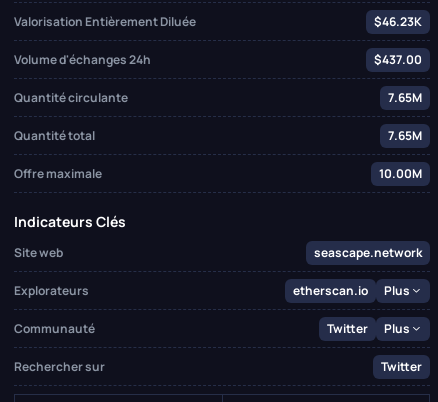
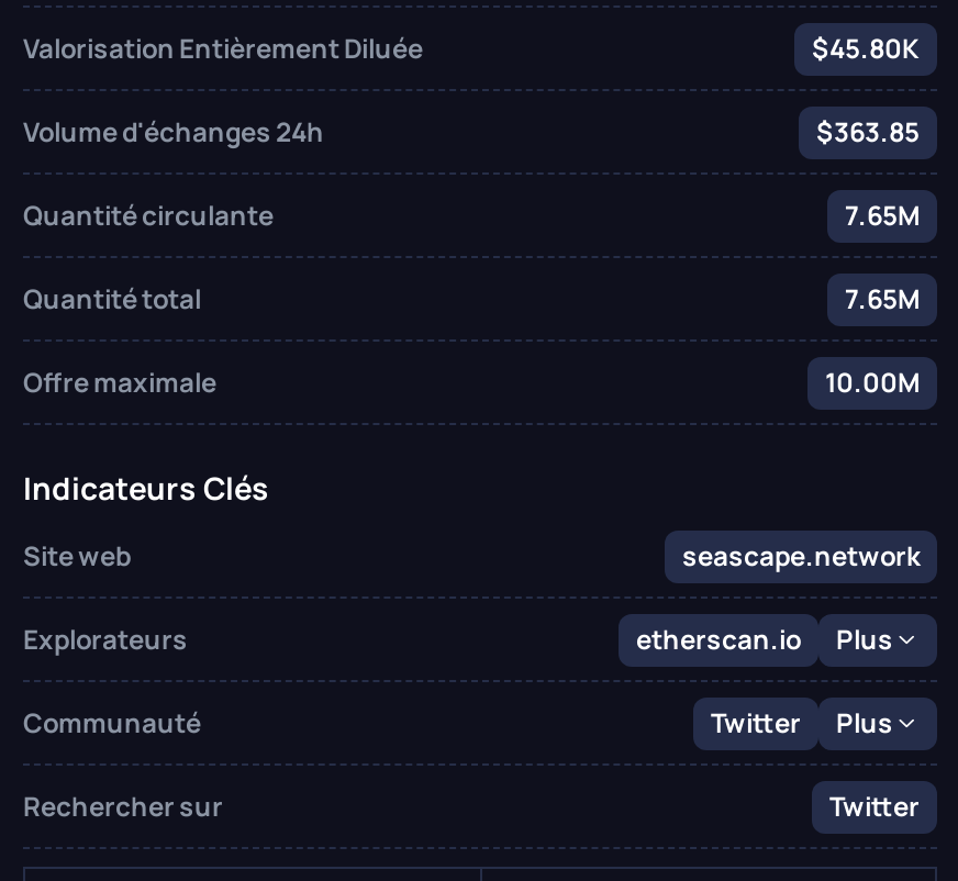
[374,12,422,29] $46.23K -> [812,29,920,66] $45.80K
[374,50,422,67] $437.00 -> [816,112,920,149] $363.85

